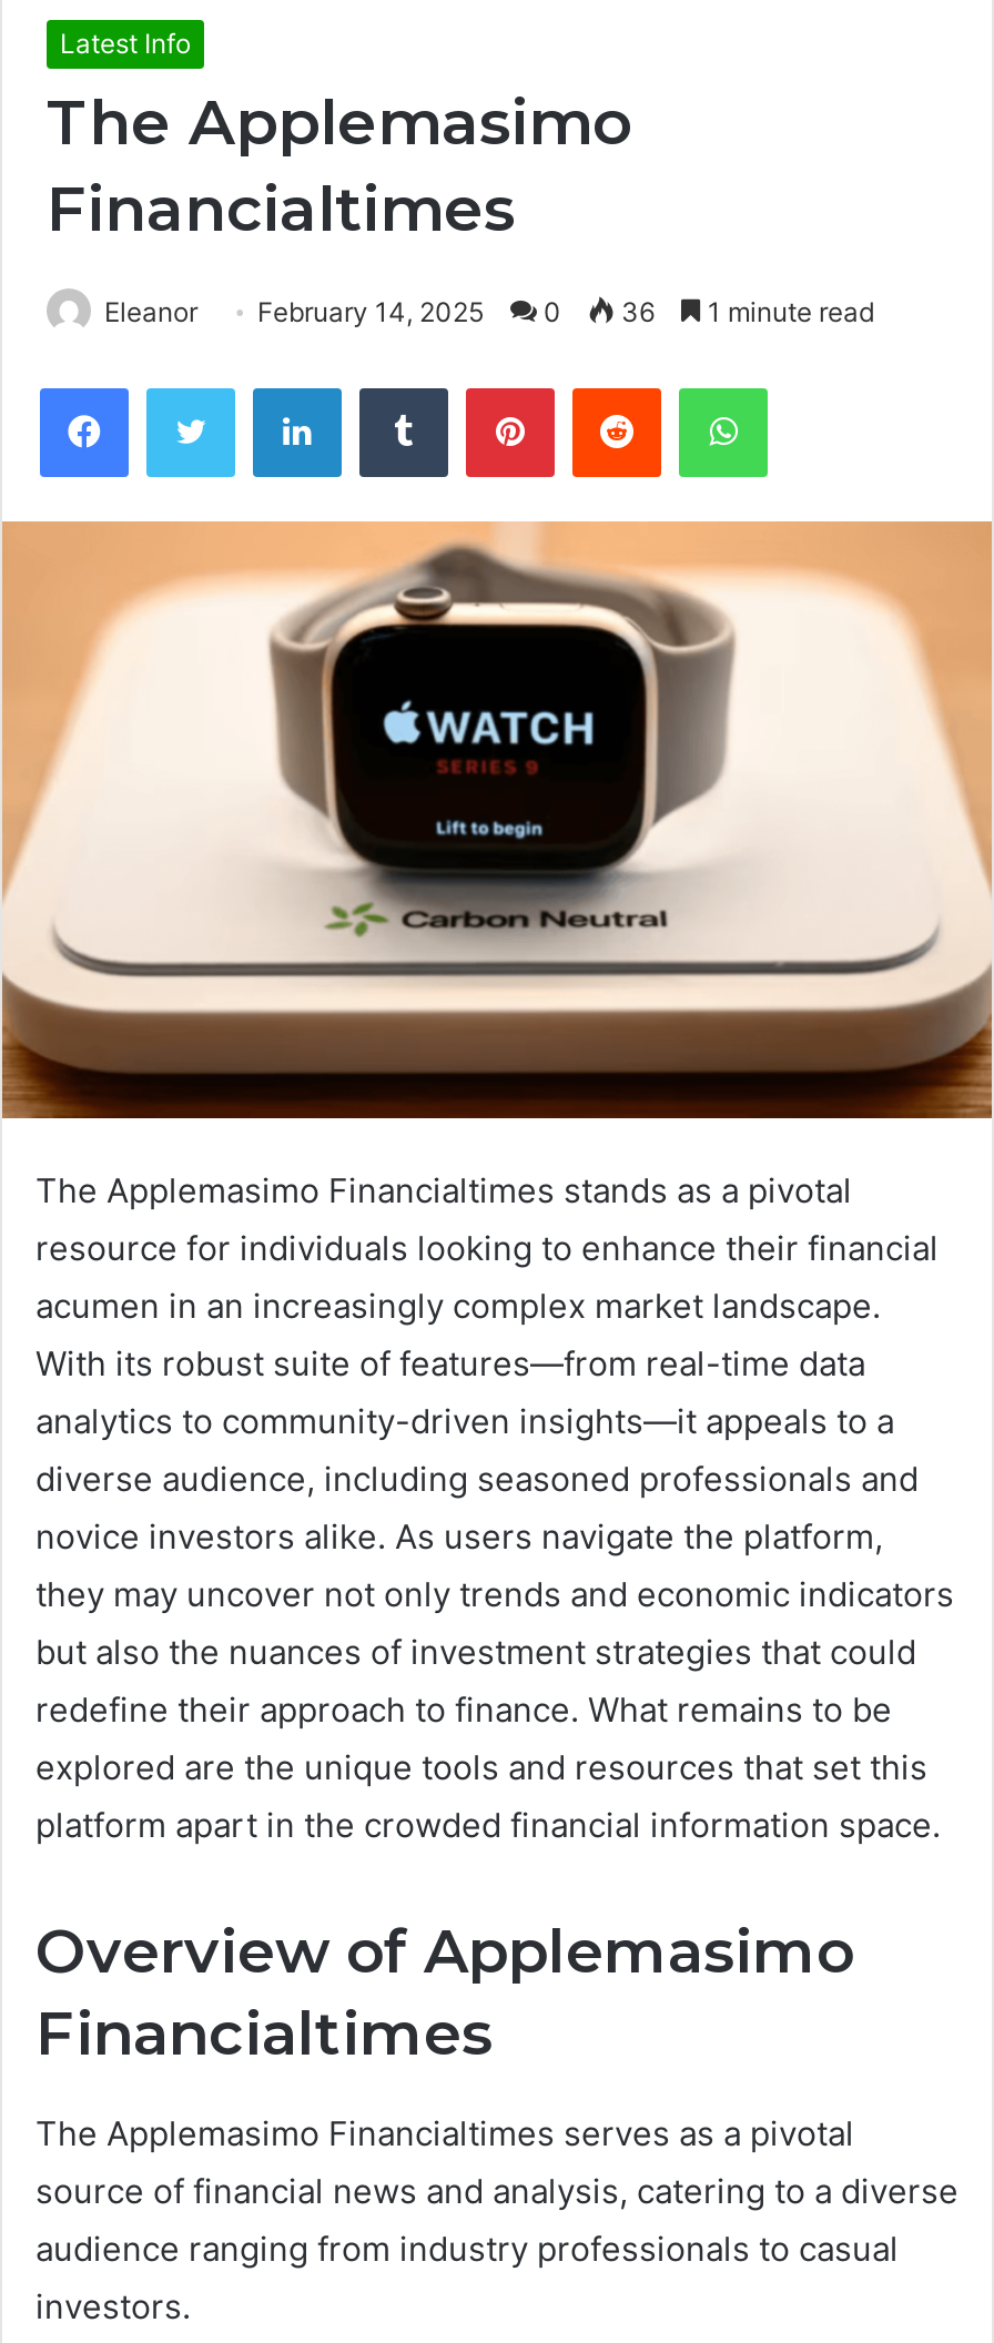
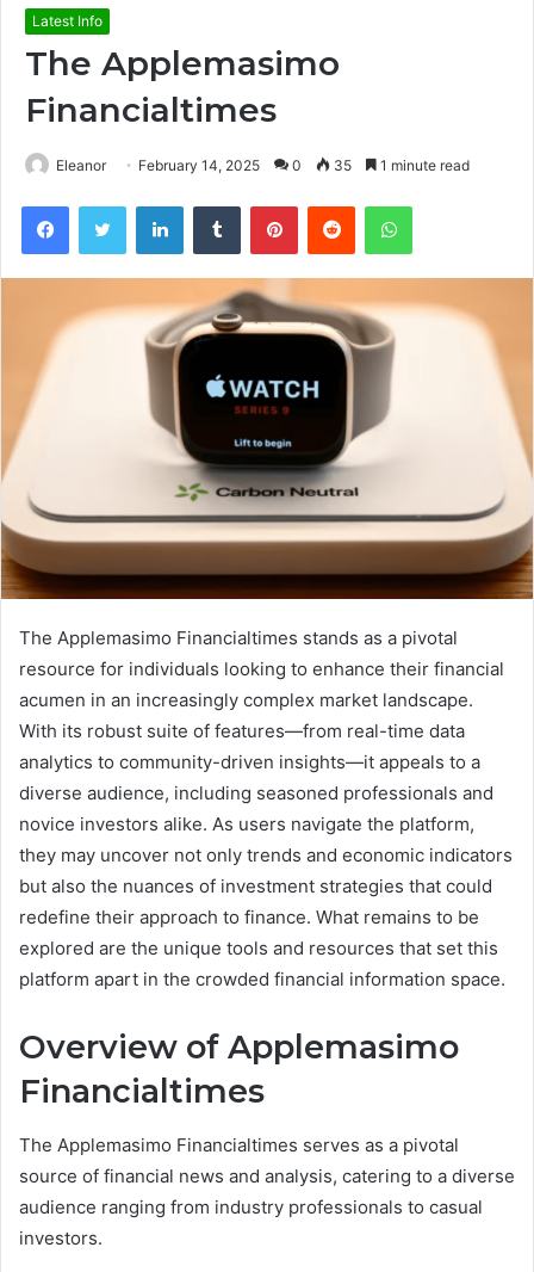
[104,296,874,329] Eleanor February 14, 2025 0 36 1 minute read -> [56,157,470,175] Eleanor February 14, 2025 0 35 1 minute read

